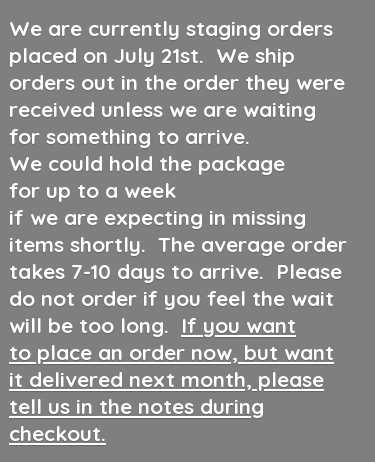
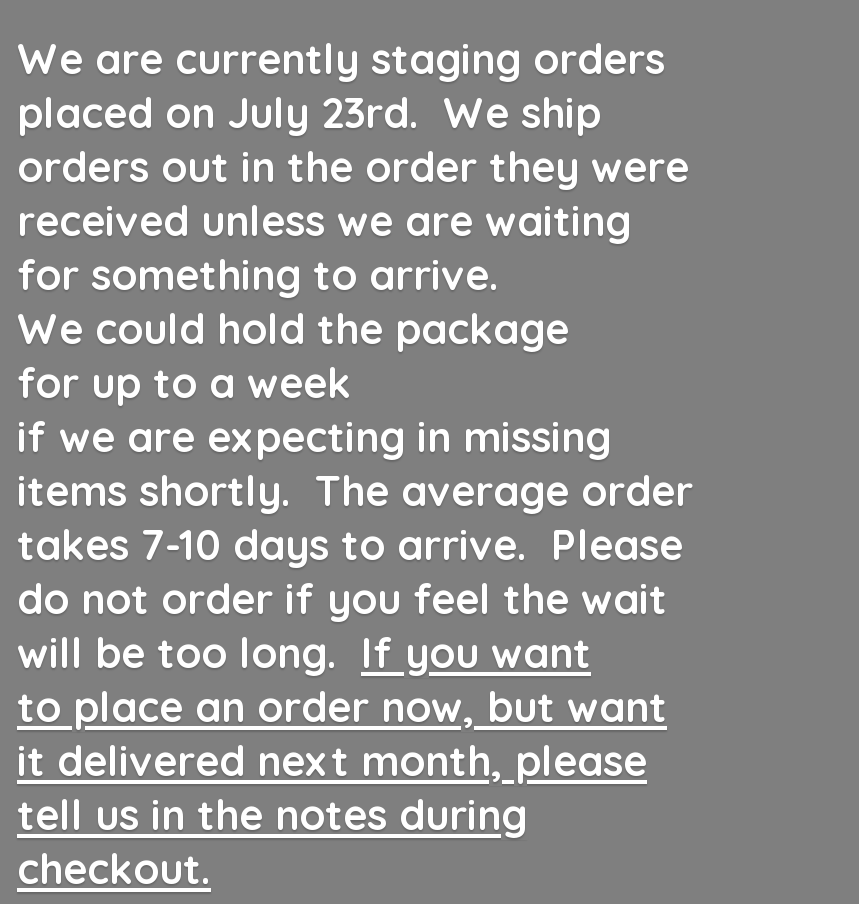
[9,42,295,68] placed on July 21st. We ship -> [17,85,601,137] placed on July 23rd. We ship

